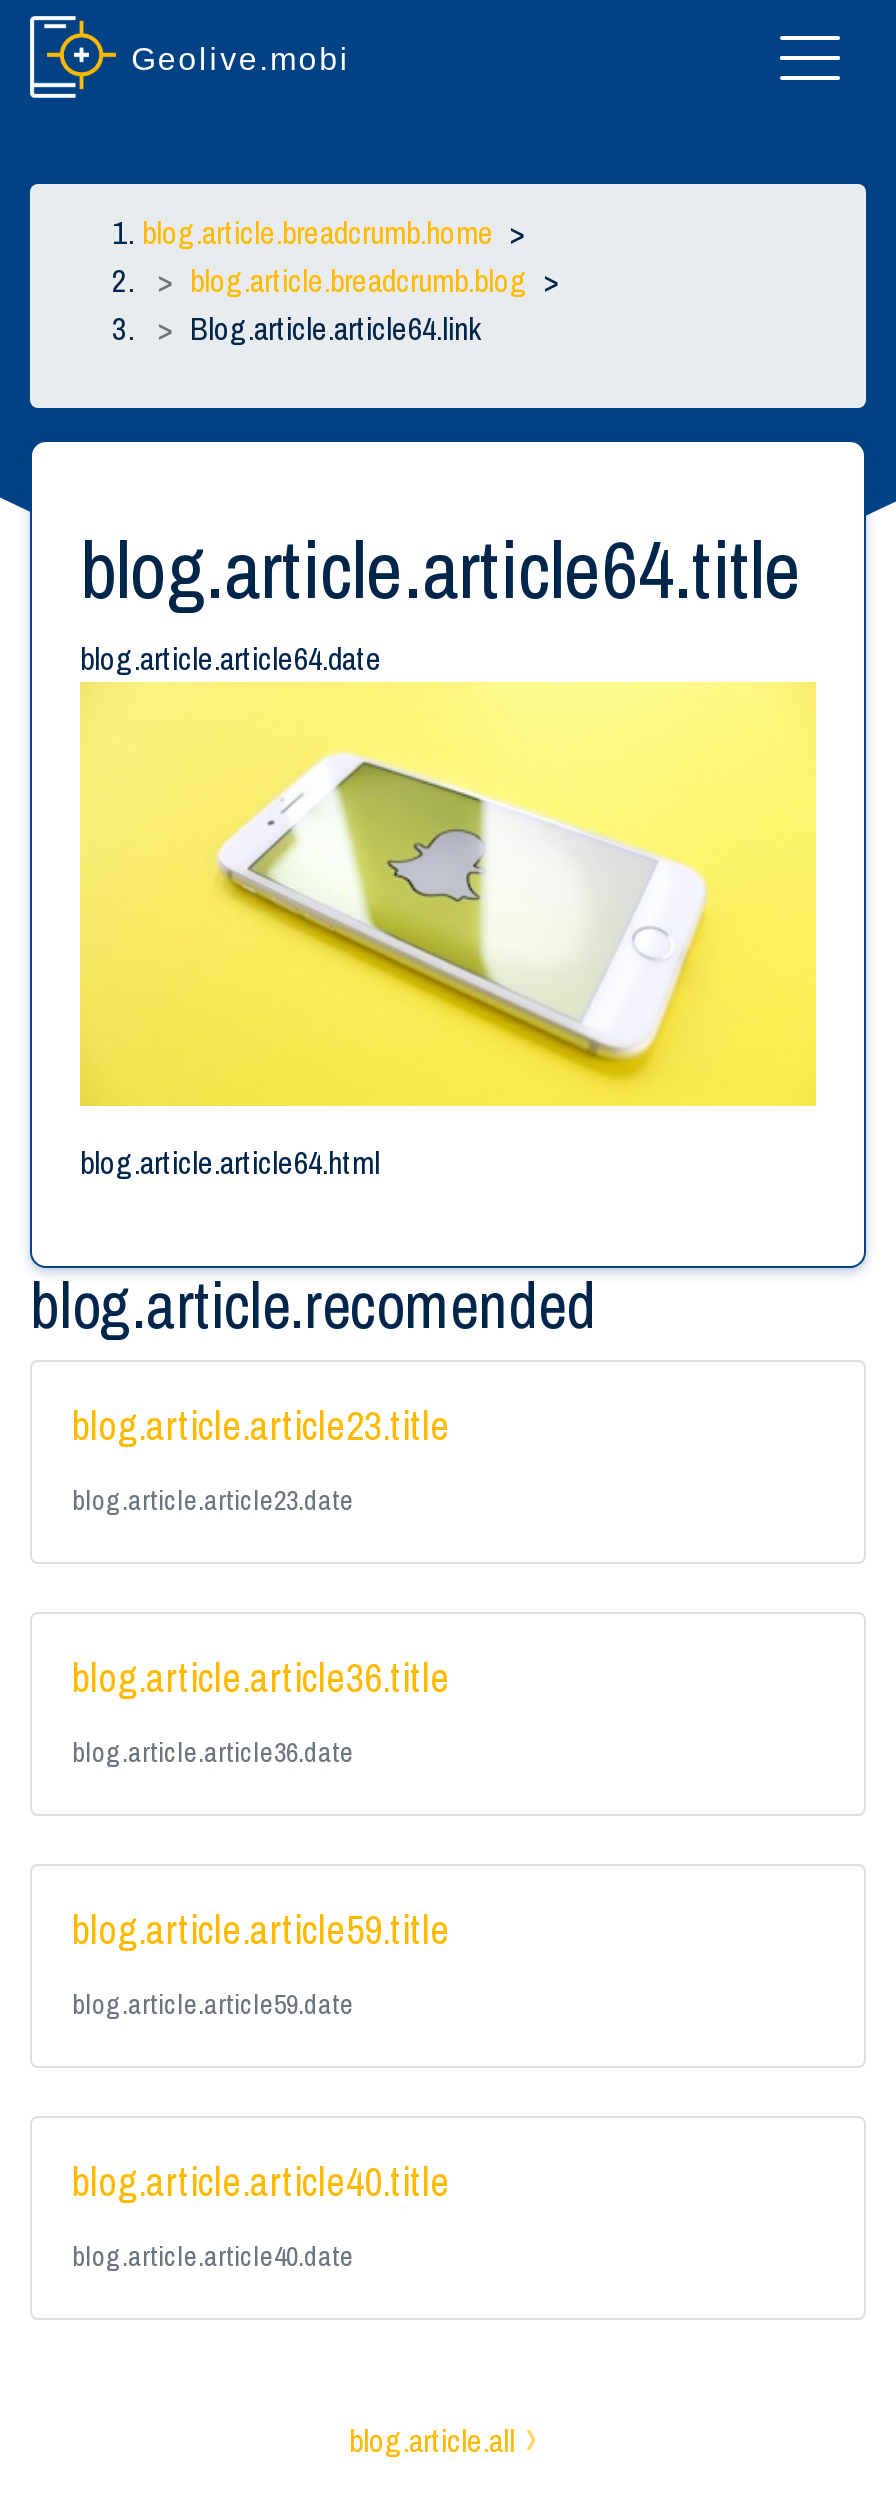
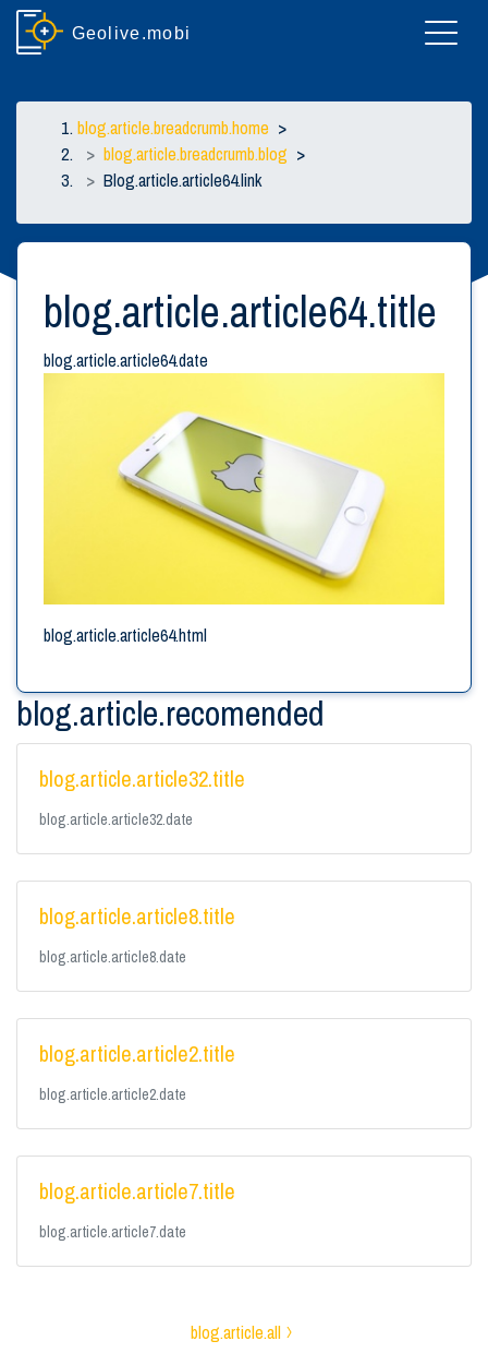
[72,1397,450,1451] blog.article.article23.title -> [39,763,245,793] blog.article.article32.title
[72,1481,354,1517] blog.article.article23.date -> [39,809,193,829] blog.article.article32.date
[72,1649,450,1703] blog.article.article36.title -> [39,901,235,930] blog.article.article8.title
[72,1733,354,1769] blog.article.article36.date -> [39,947,186,966] blog.article.article8.date
[72,1901,450,1955] blog.article.article59.title -> [39,1038,235,1068] blog.article.article2.title
[72,1985,354,2021] blog.article.article59.date -> [39,1084,186,1104] blog.article.article2.date
[72,2153,450,2207] blog.article.article40.title -> [39,1176,235,1205] blog.article.article7.title
[72,2237,354,2273] blog.article.article40.date -> [39,1222,186,1241] blog.article.article7.date

